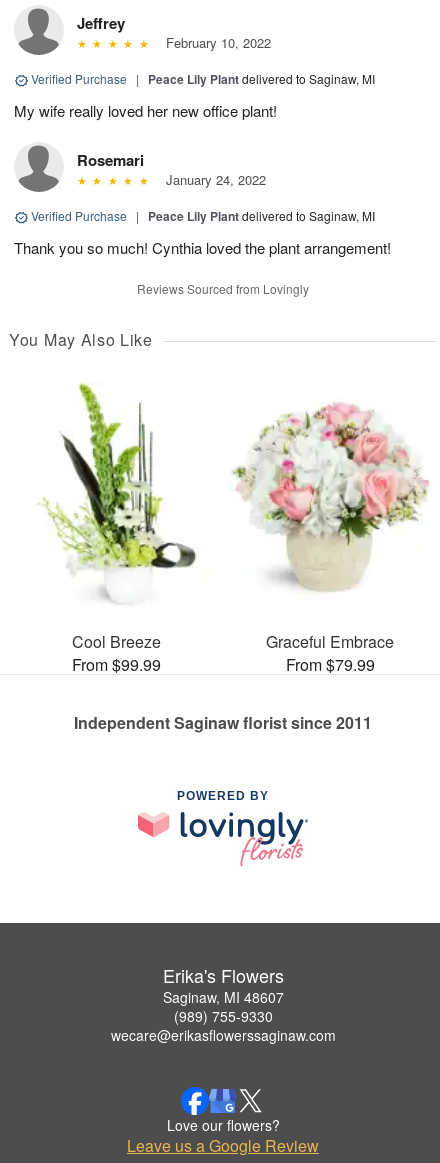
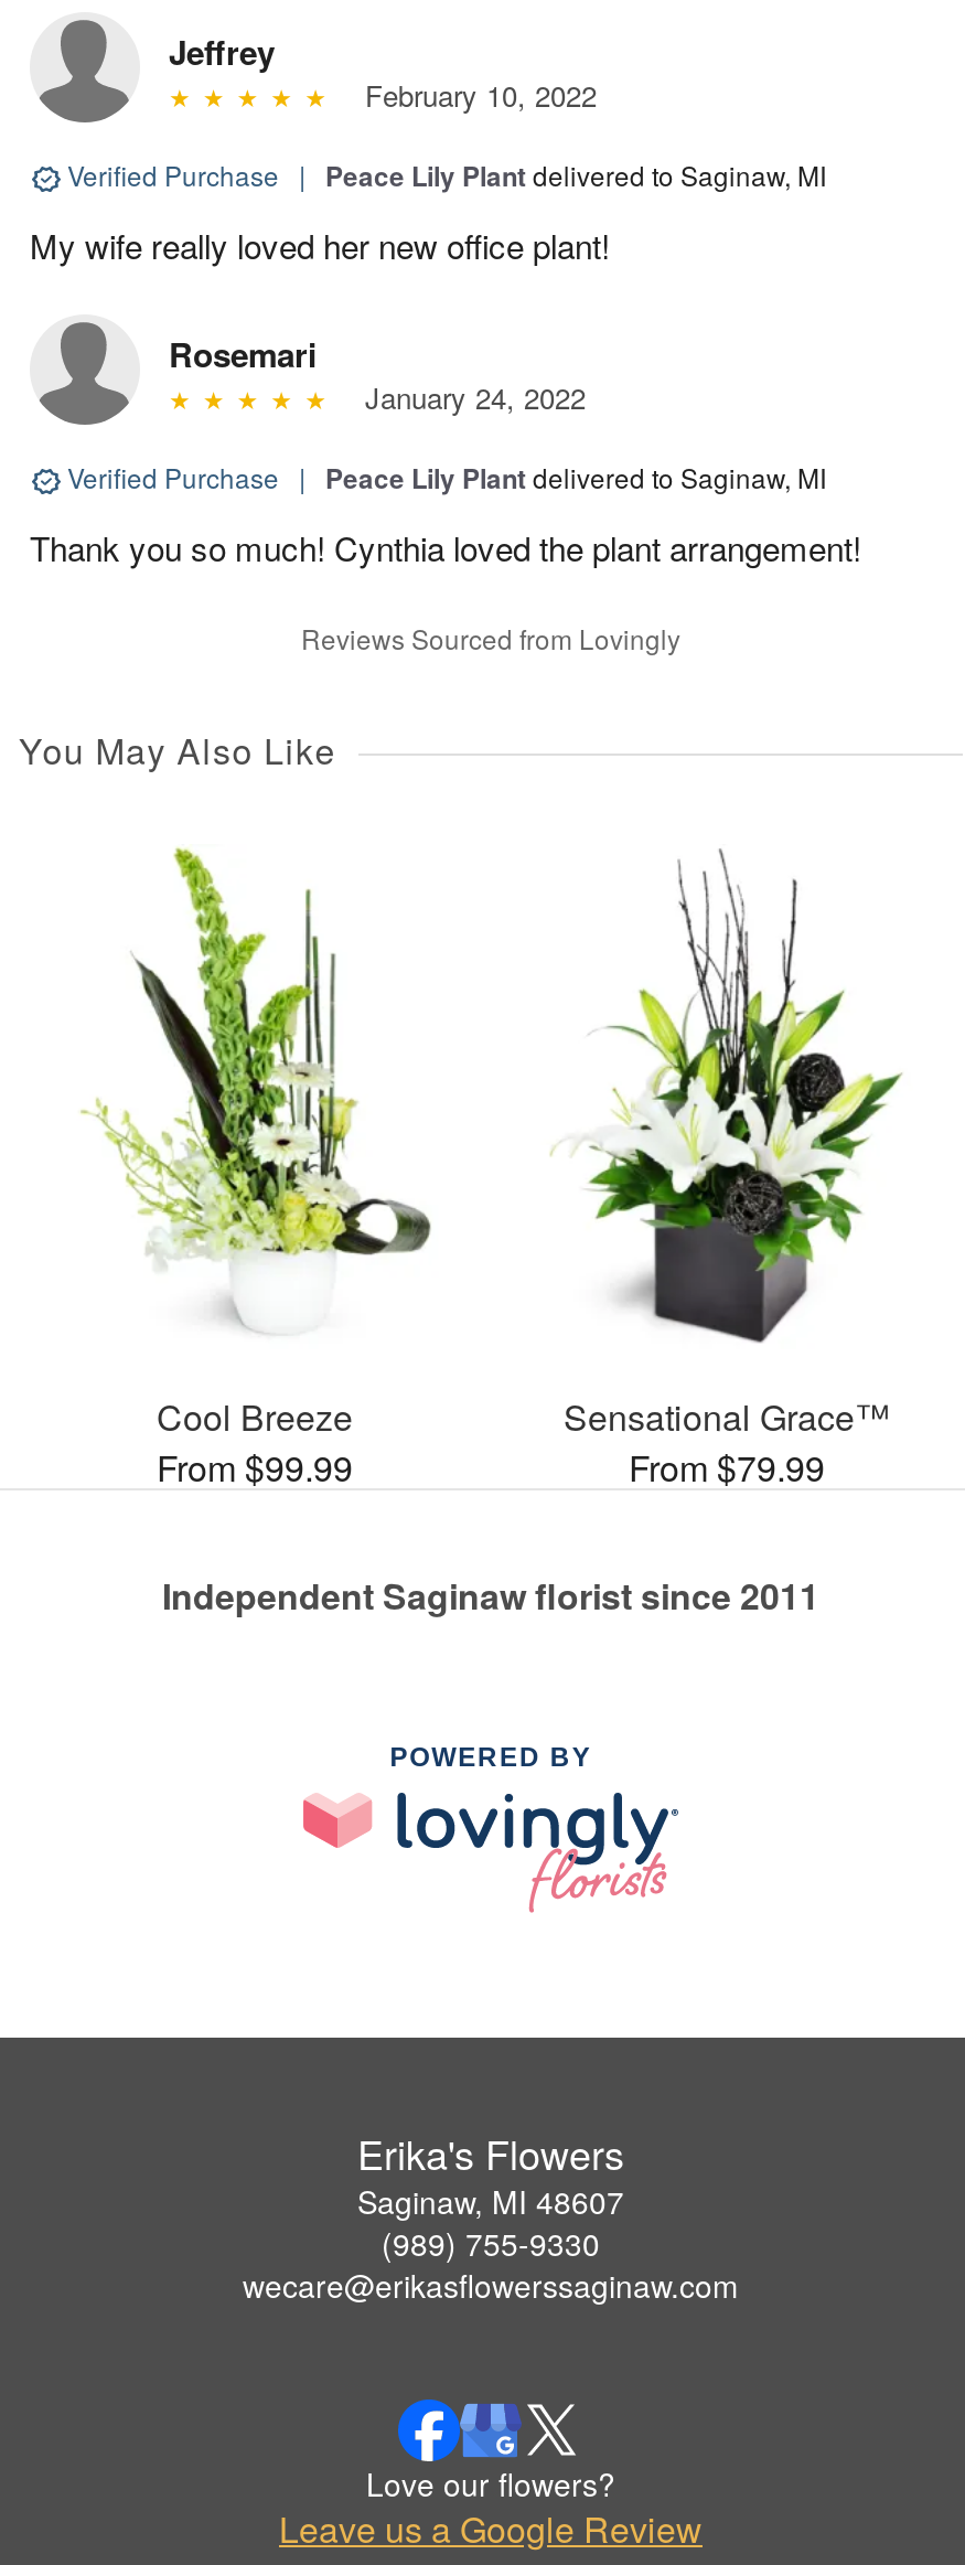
[231,386,430,653] [image] | Graceful Embrace -> [513,848,943,1441] [image] | Sensational Grace™

